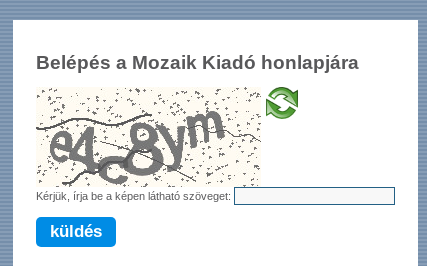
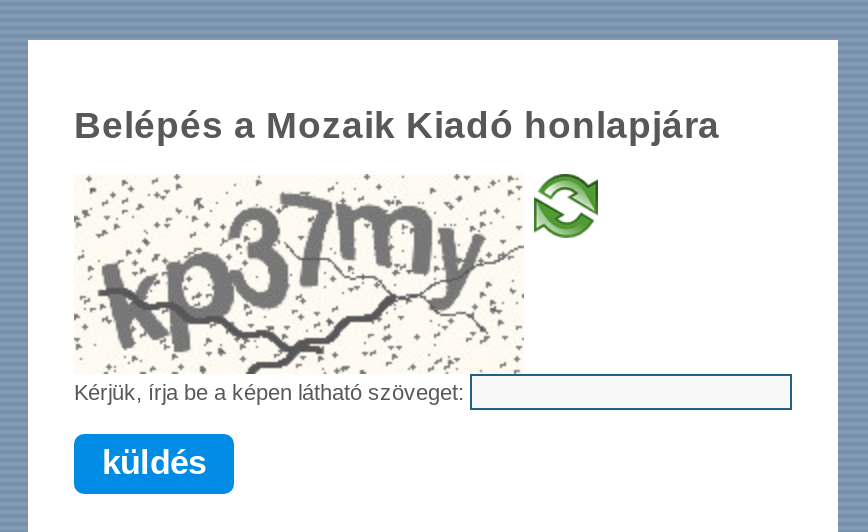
[35,87,261,187] [image] -> [72,174,524,374] [image]

